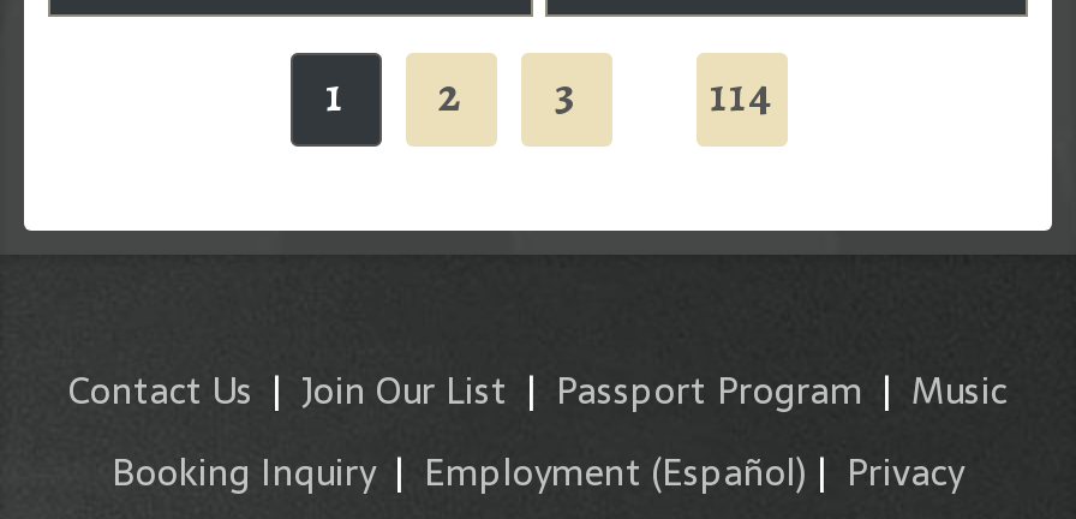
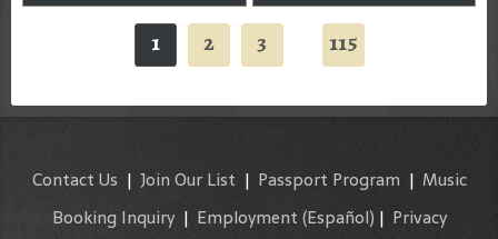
[710,62,772,127] 114 -> [328,28,357,58] 115

